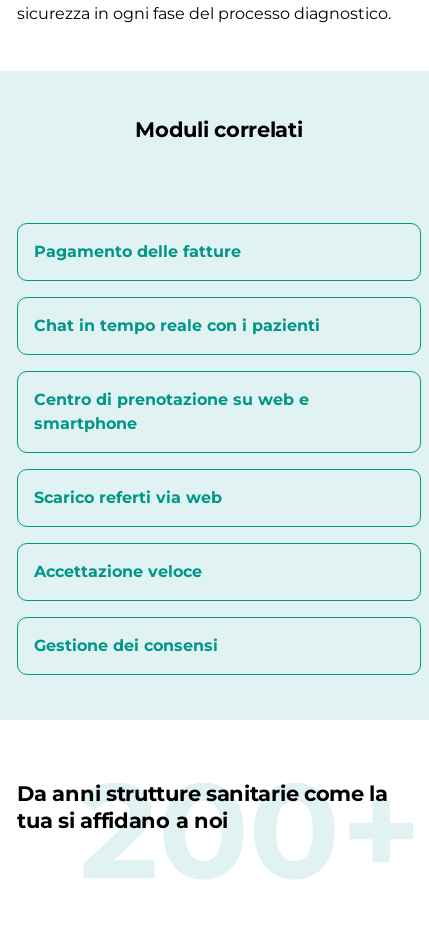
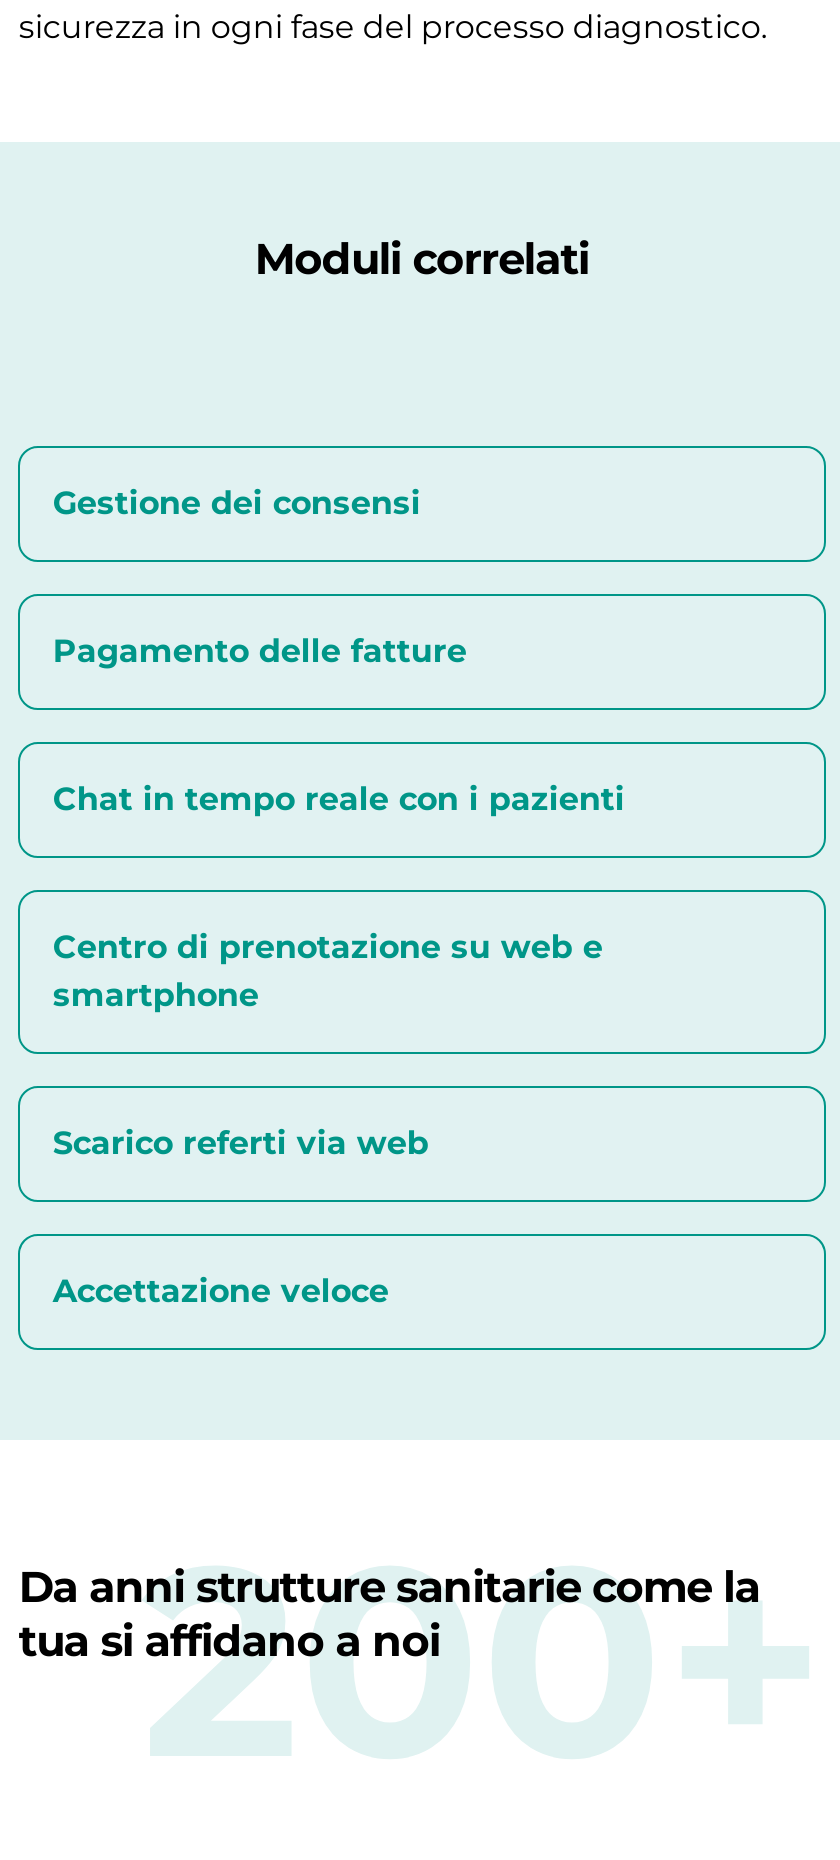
moved [34,242,320,581] -> [53,631,625,1309]: Pagamento delle fatture | Chat in tempo reale con i pazienti | Centro di prenotazione su web e | smartphone | Scarico referti via web | Accettazione veloce
moved [34,636,218,655] -> [53,483,421,521]: Gestione dei consensi

